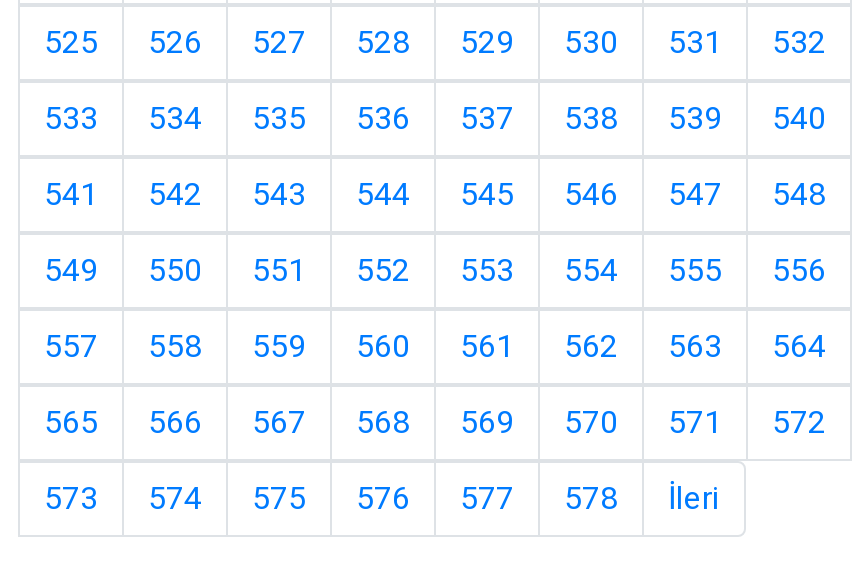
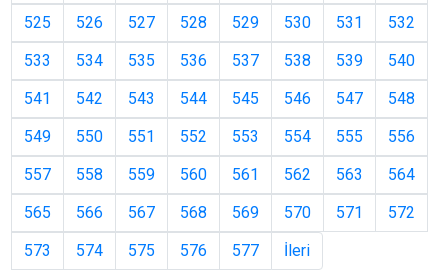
[564,479,618,517] 578 -> none

